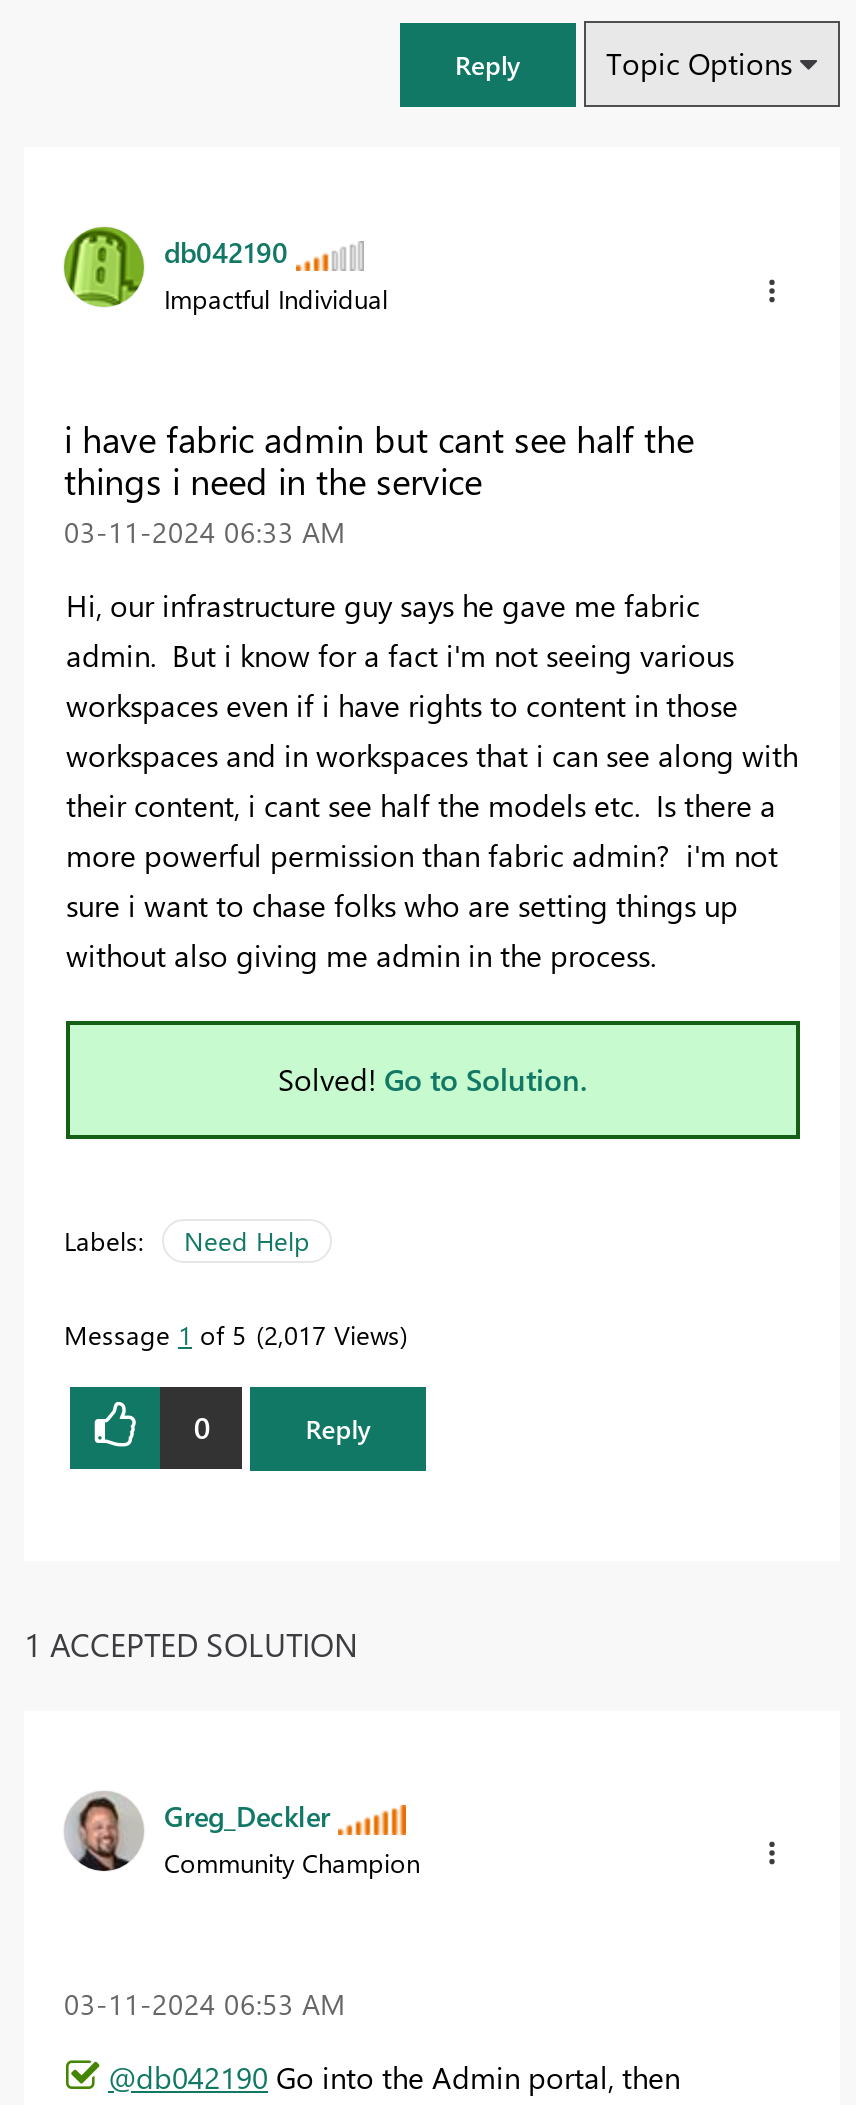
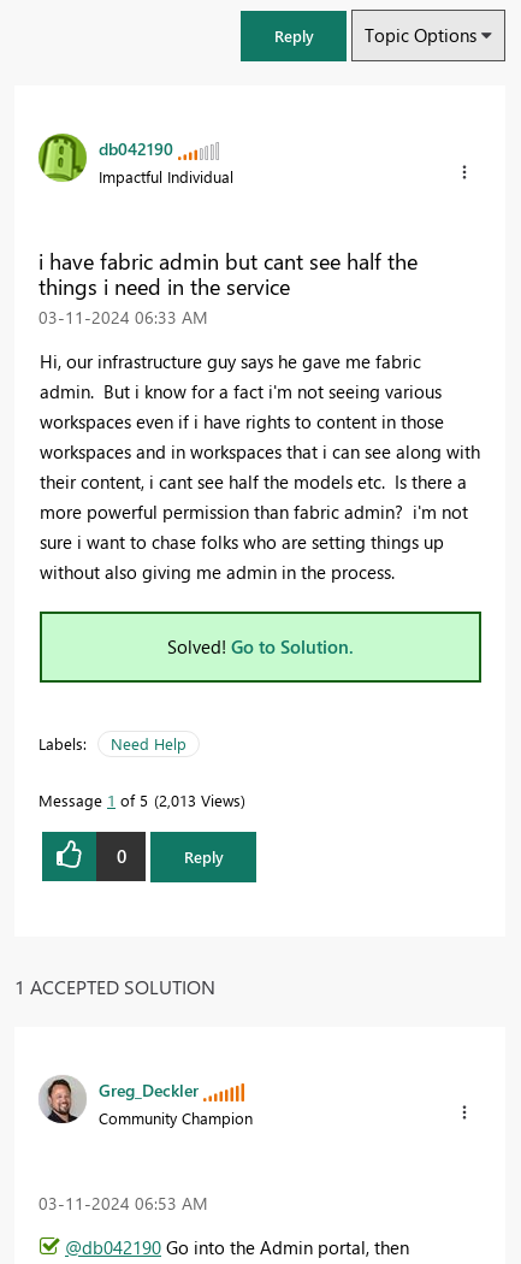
[64,1316,400,1350] Message 1 of 5 2,017 Views -> [39,789,241,810] Message 1 of 5 2,013 Views

